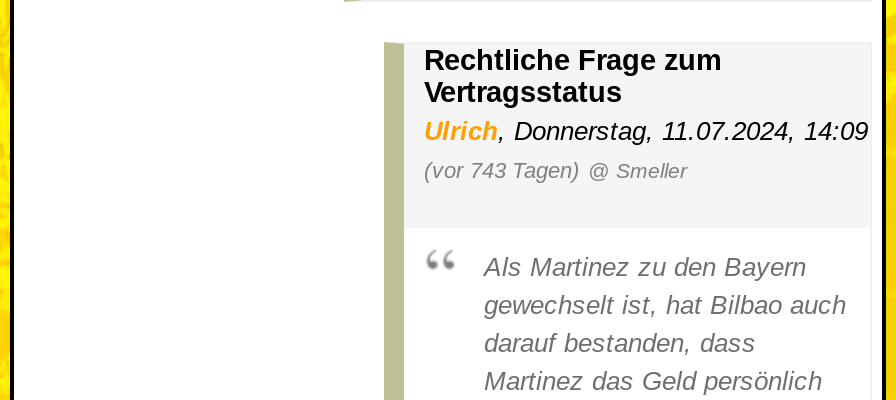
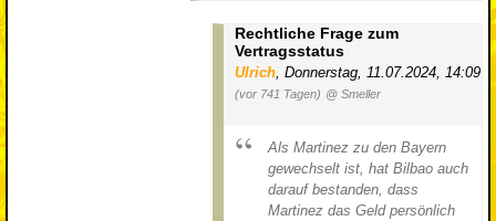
[424,159,688,183] (vor 743 Tagen) @ Smeller -> [235,88,381,101] (vor 741 Tagen) @ Smeller

